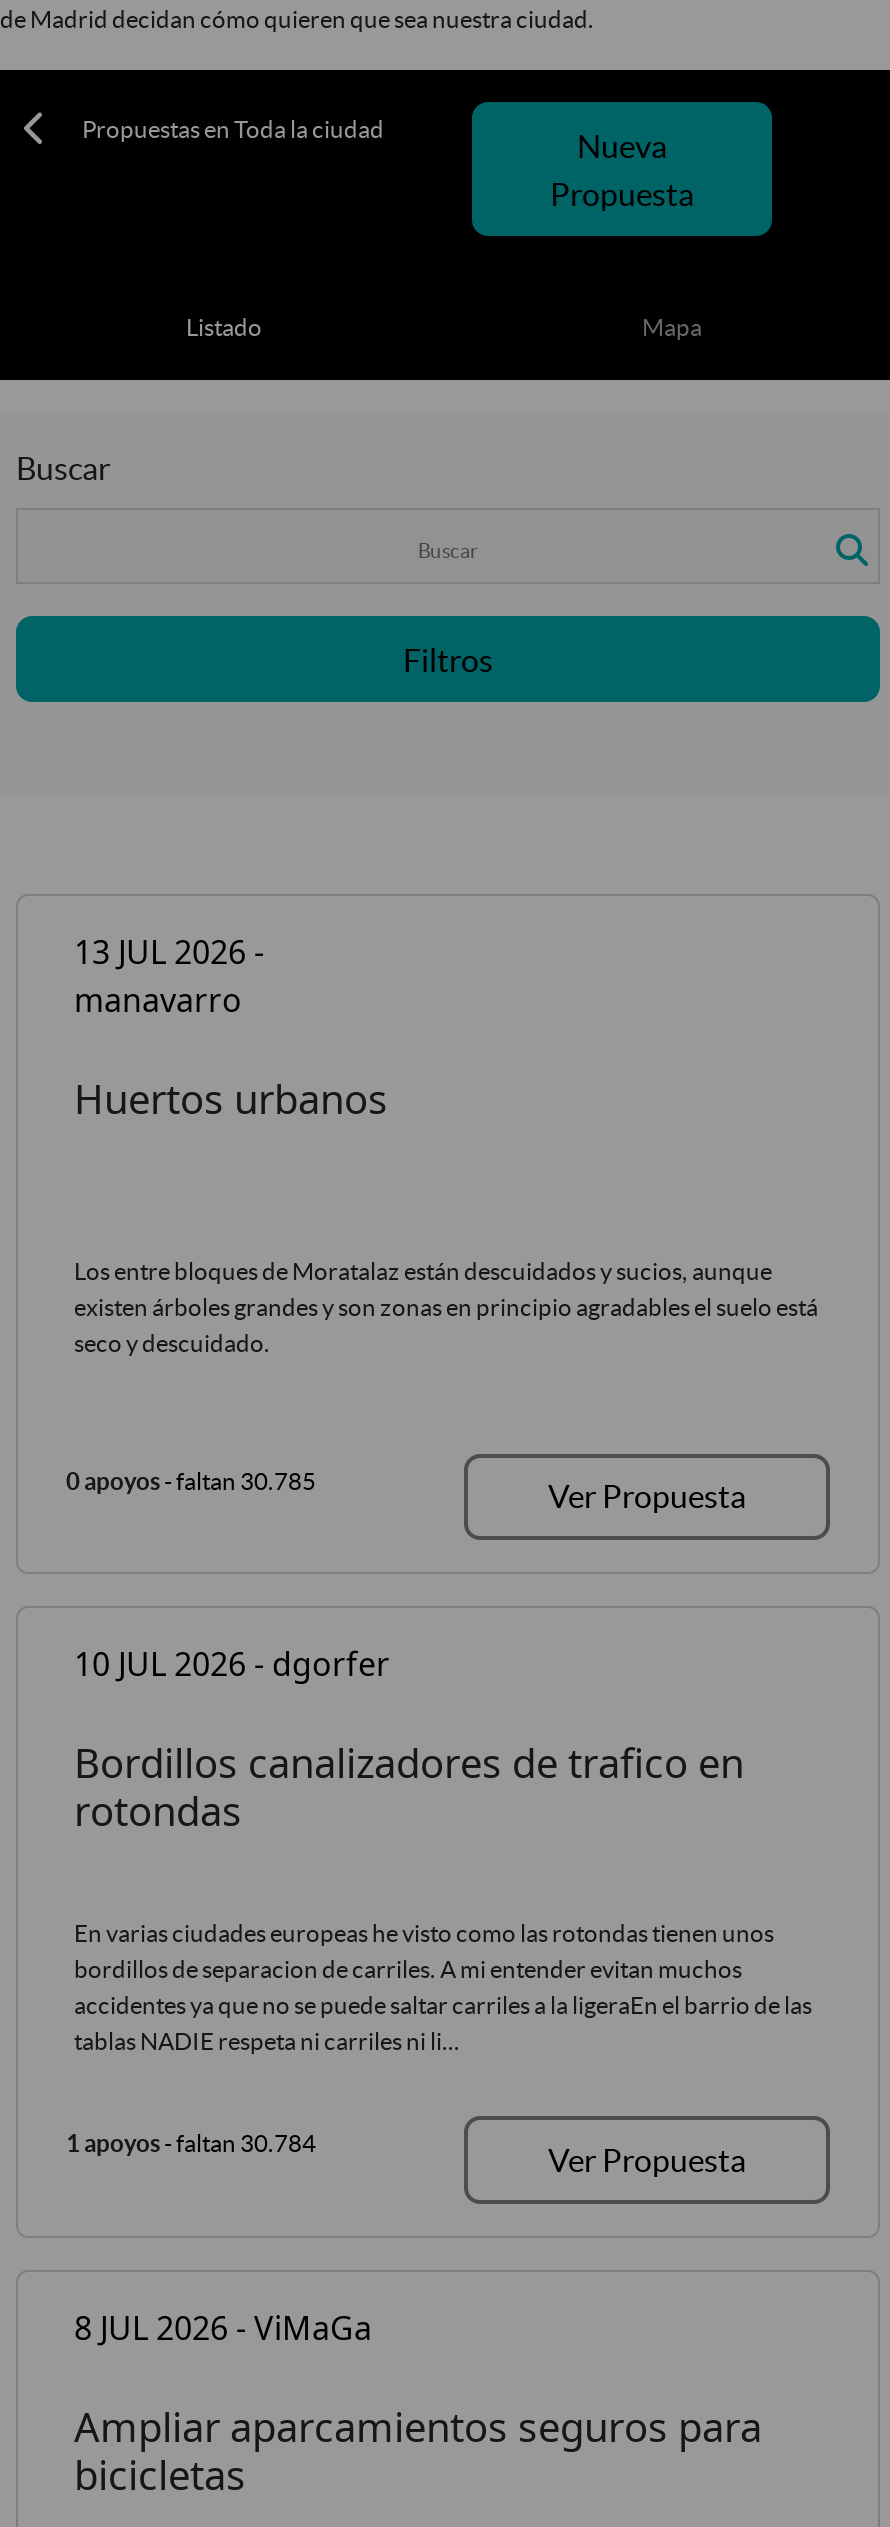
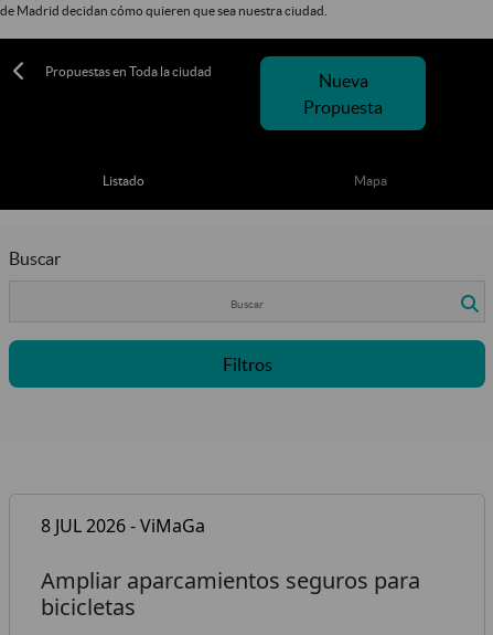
[74,931,818,1356] 13 JUL 2026 - | manavarro | Huertos urbanos | Los entre bloques de Moratalaz están descuidados y sucios, aunque | existen árboles grandes y son zonas en principio agradables el suelo está | seco y descuidado. -> none
[66,1468,746,1515] 0 apoyos - faltan 30.785 | Ver Propuesta -> none
[74,1642,812,2055] 10 JUL 2026 - dgorfer | Bordillos canalizadores de trafico en | rotondas | En varias ciudades europeas he visto como las rotondas tienen unos | bordillos de separacion de carriles. A mi entender evitan muchos | accidentes ya que no se puede saltar carriles a la ligeraEn el barrio de las | tablas NADIE respeta ni carriles ni li... -> none
[66,2131,746,2178] 1 apoyos - faltan 30.784 | Ver Propuesta -> none

